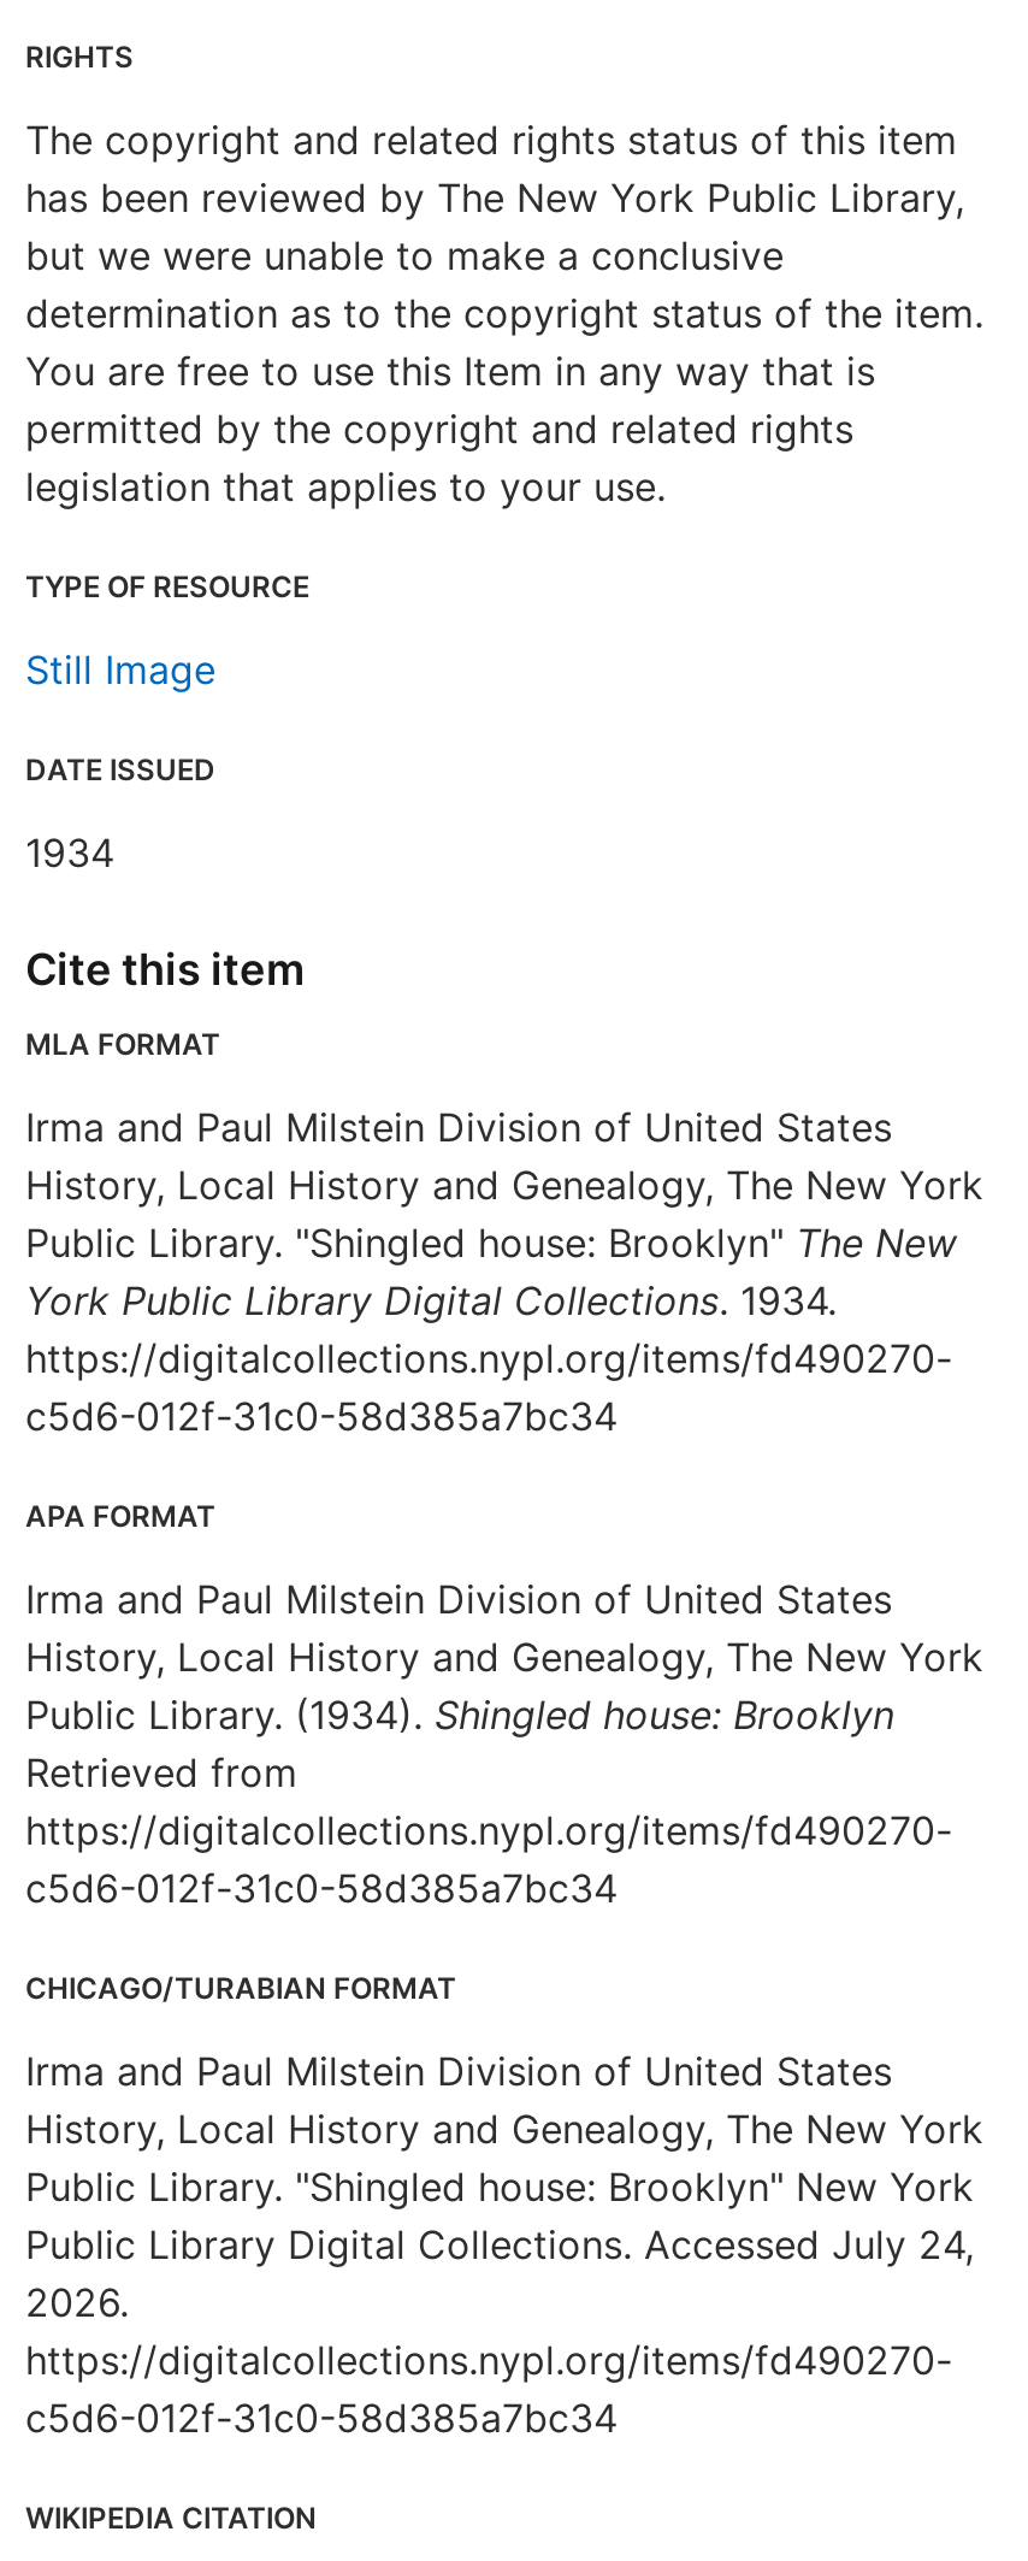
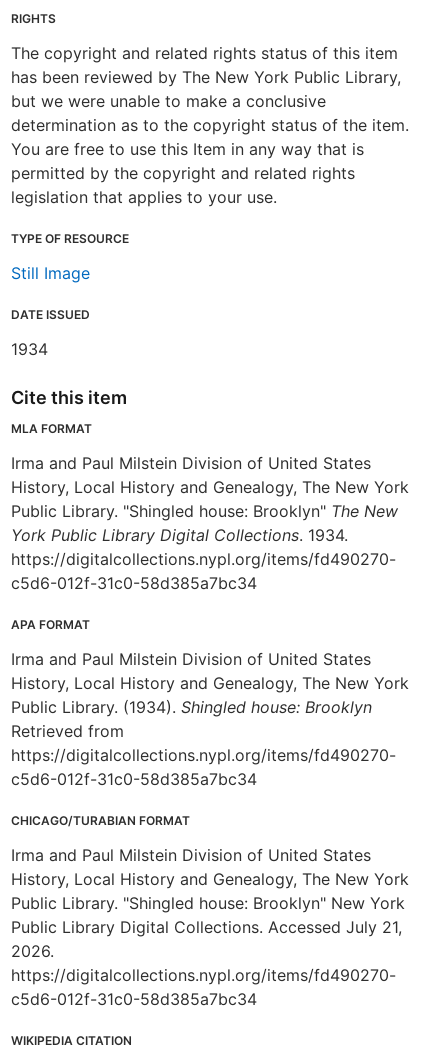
[25,2220,974,2268] Public Library Digital Collections. Accessed July 24, -> [11,917,402,937] Public Library Digital Collections. Accessed July 21,

